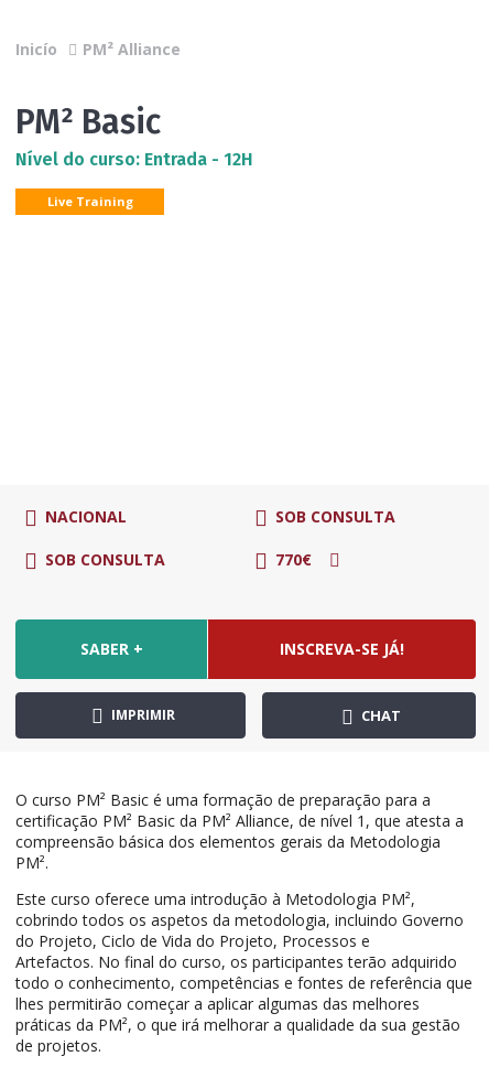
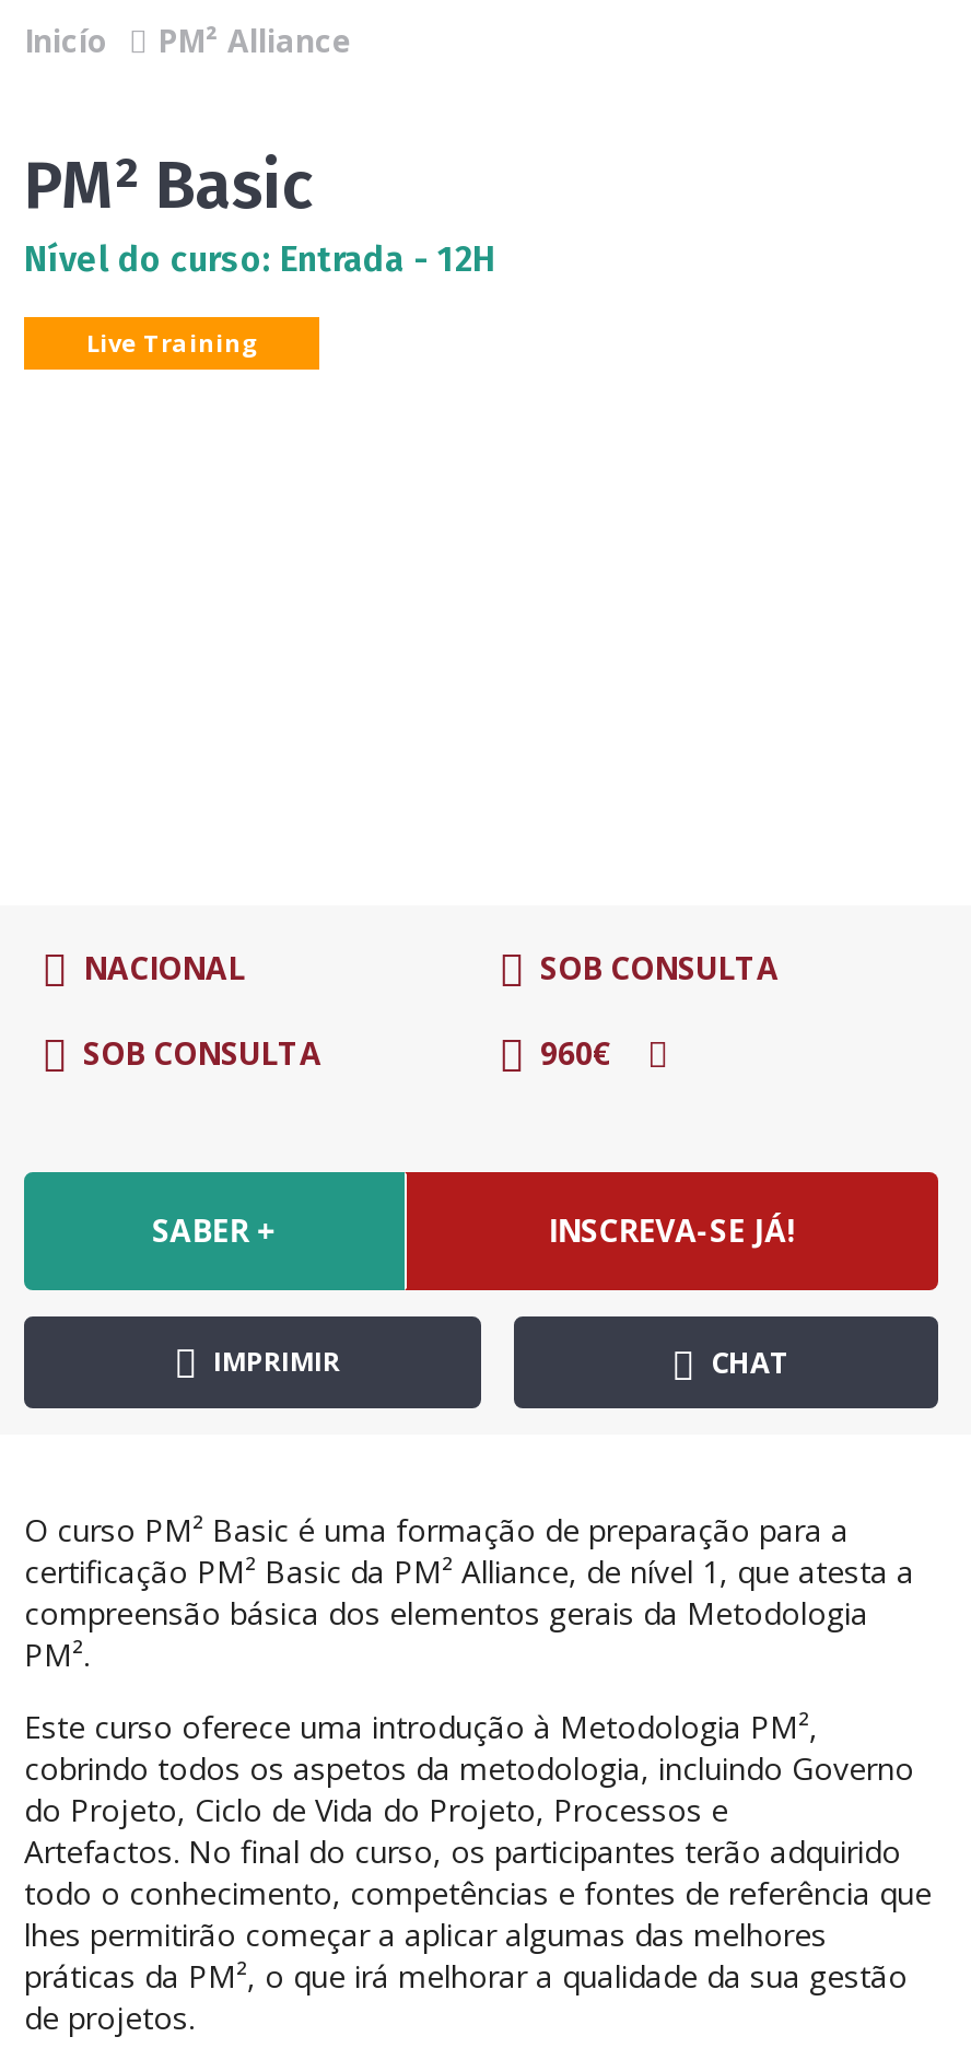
[271,549,316,570] 770€ -> [531,1033,621,1074] 960€

